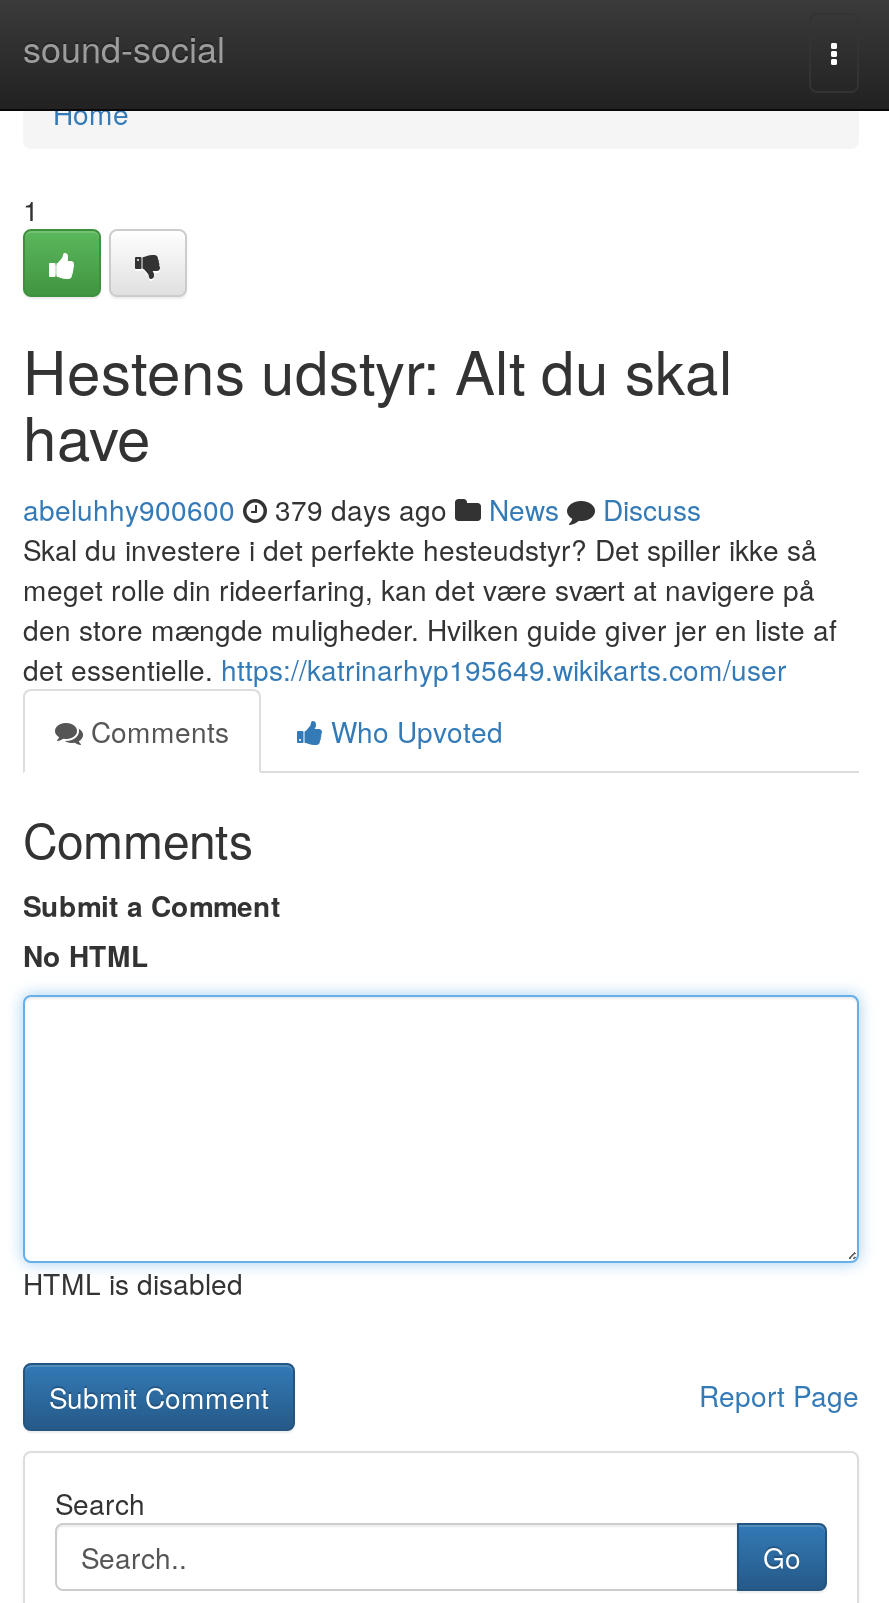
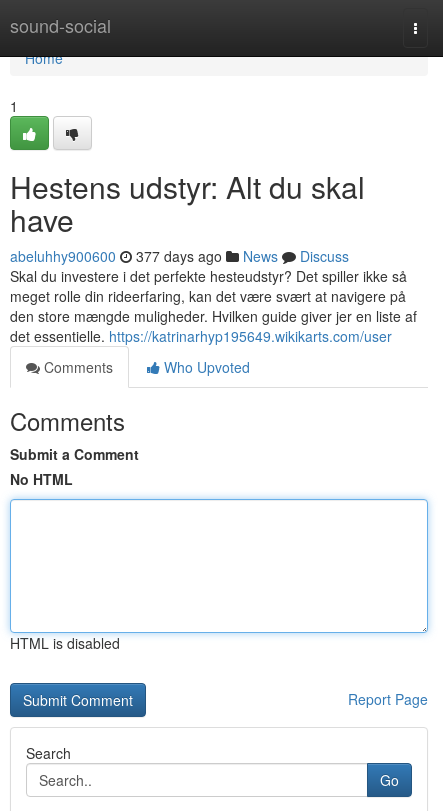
[23,489,701,529] abeluhhy900600 379 days ago News Discuss -> [10,246,349,266] abeluhhy900600 377 days ago News Discuss

